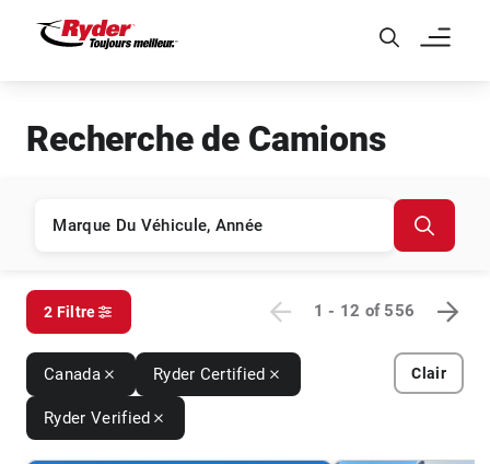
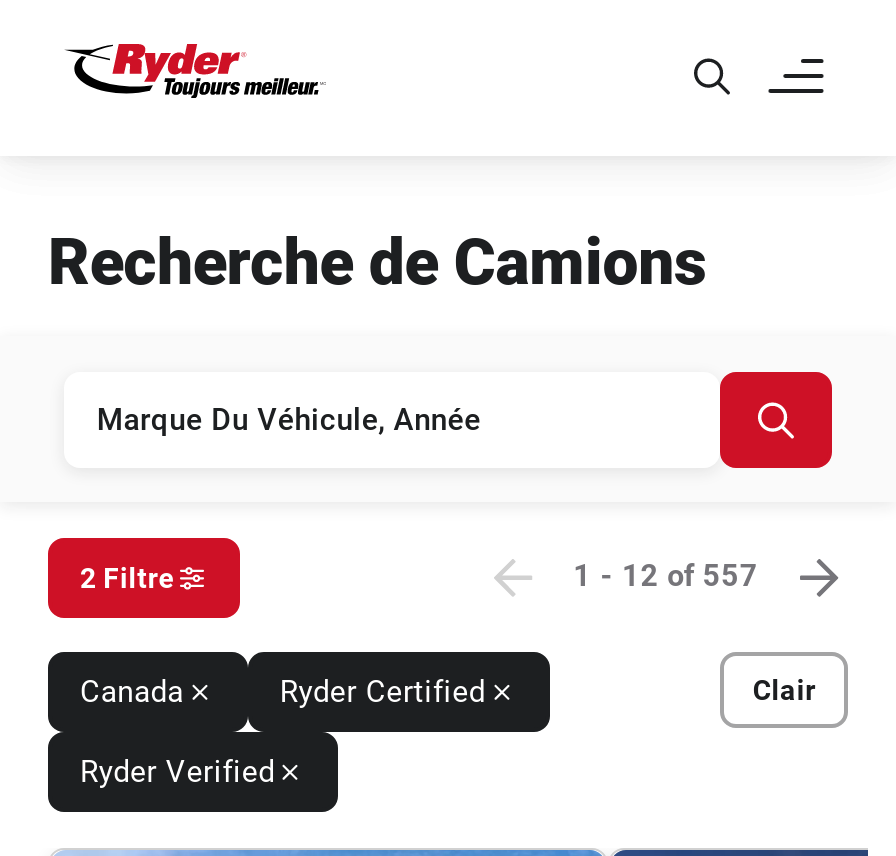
[314,301,415,321] 1 - 12 of 556 -> [573,559,758,595] 1 - 12 of 557

